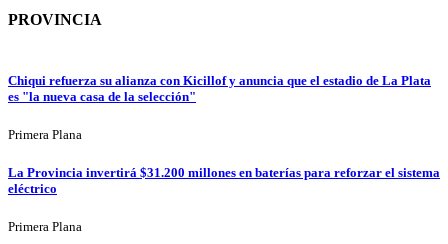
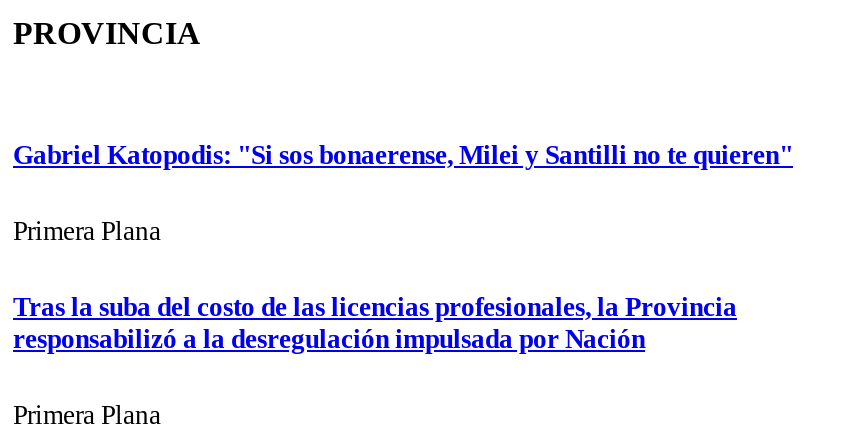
[8,73,431,104] Chiqui refuerza su alianza con Kicillof y anuncia que el estadio de La Plata | es "la nueva casa de la selección" -> [13,140,793,170] Gabriel Katopodis: "Si sos bonaerense, Milei y Santilli no te quieren"
[8,165,440,196] La Provincia invertirá $31.200 millones en baterías para reforzar el sistema | eléctrico -> [13,292,737,354] Tras la suba del costo de las licencias profesionales, la Provincia | responsabilizó a la desregulación impulsada por Nación

